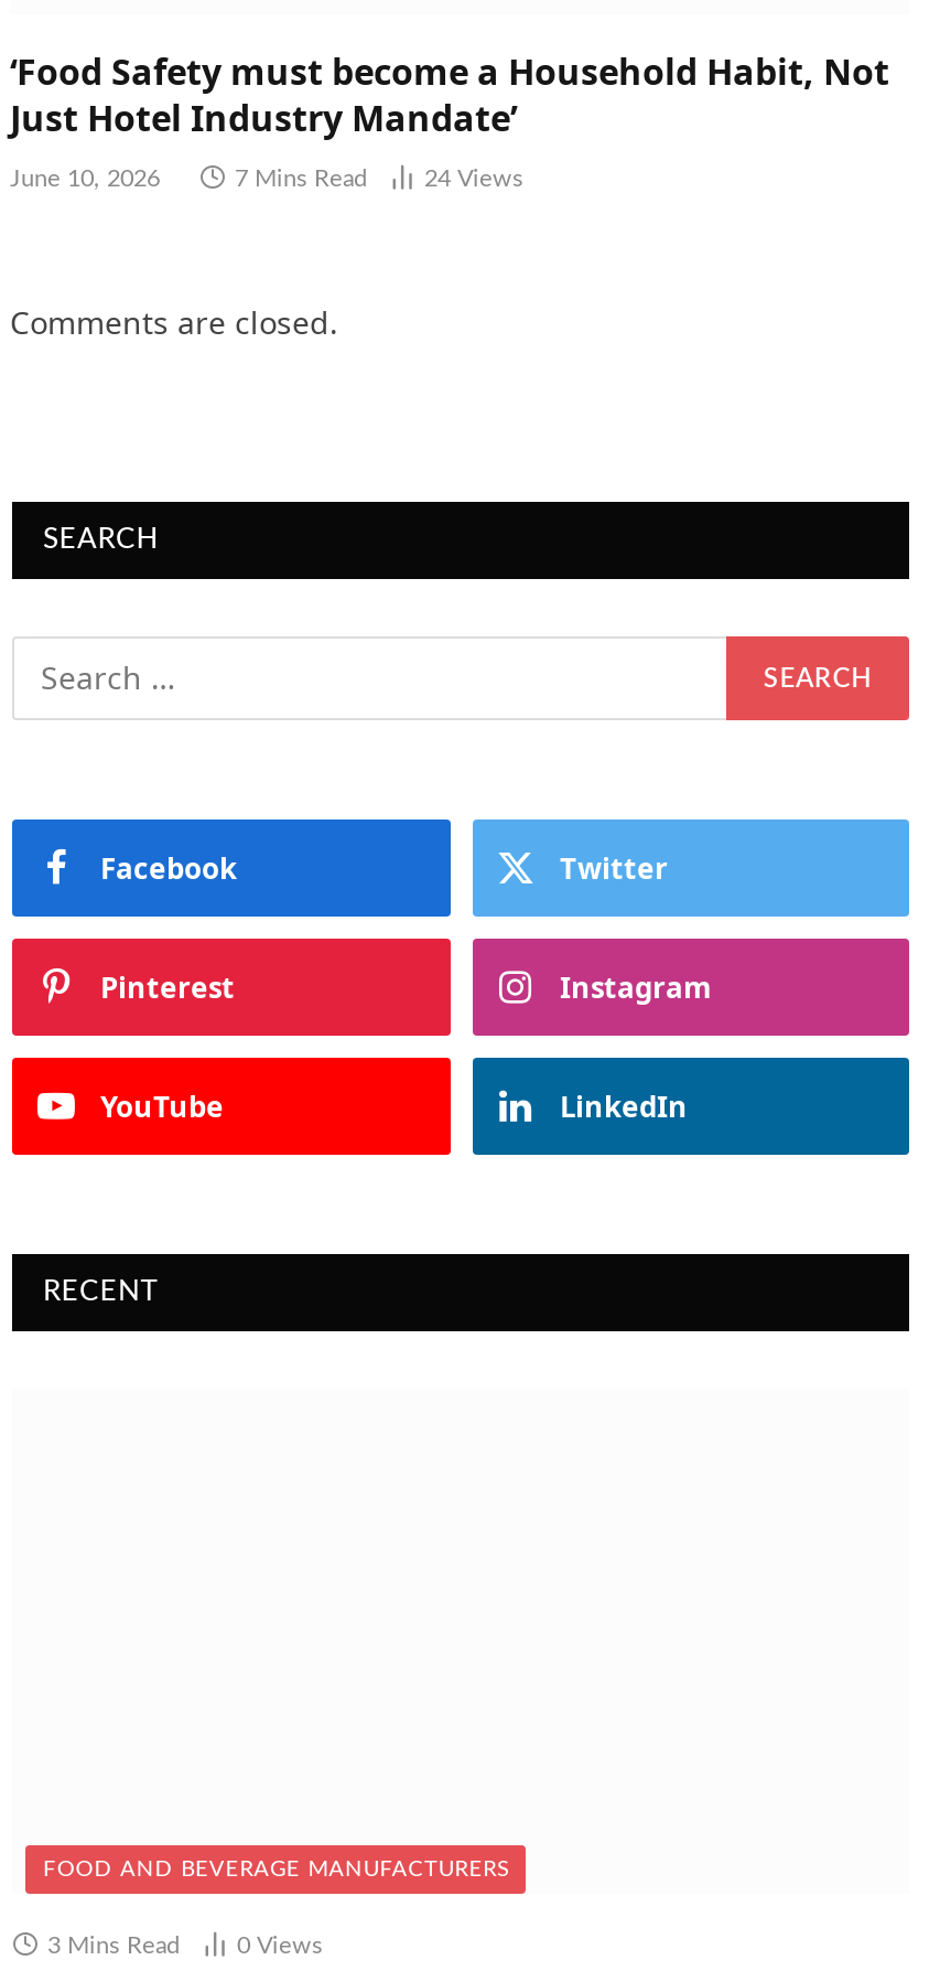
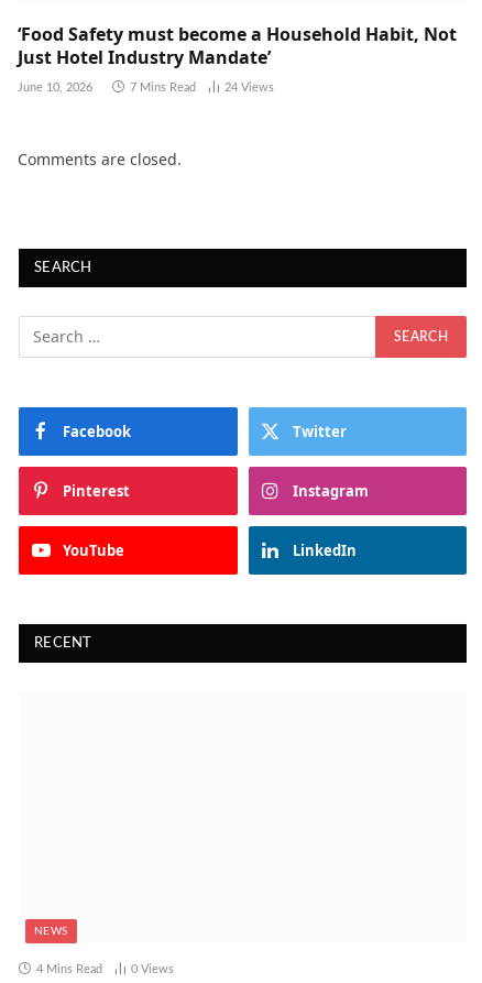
[43,1858,509,1880] FOOD AND BEVERAGE MANUFACTURERS -> [34,925,68,936] NEWS
[47,1933,180,1957] 3 Mins Read -> [36,963,102,975] 4 Mins Read

